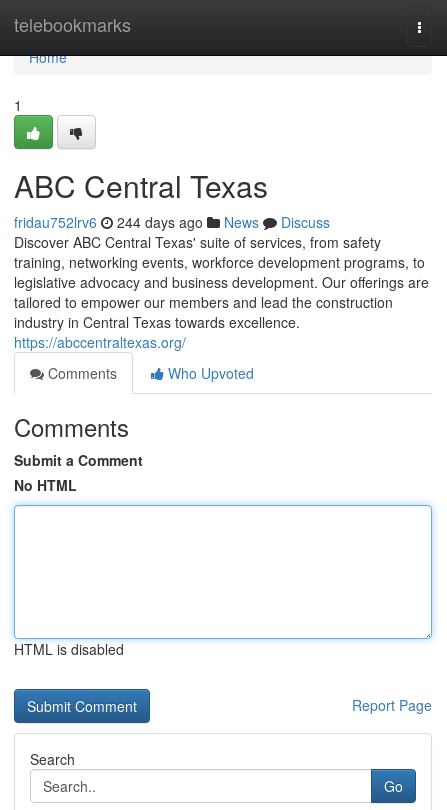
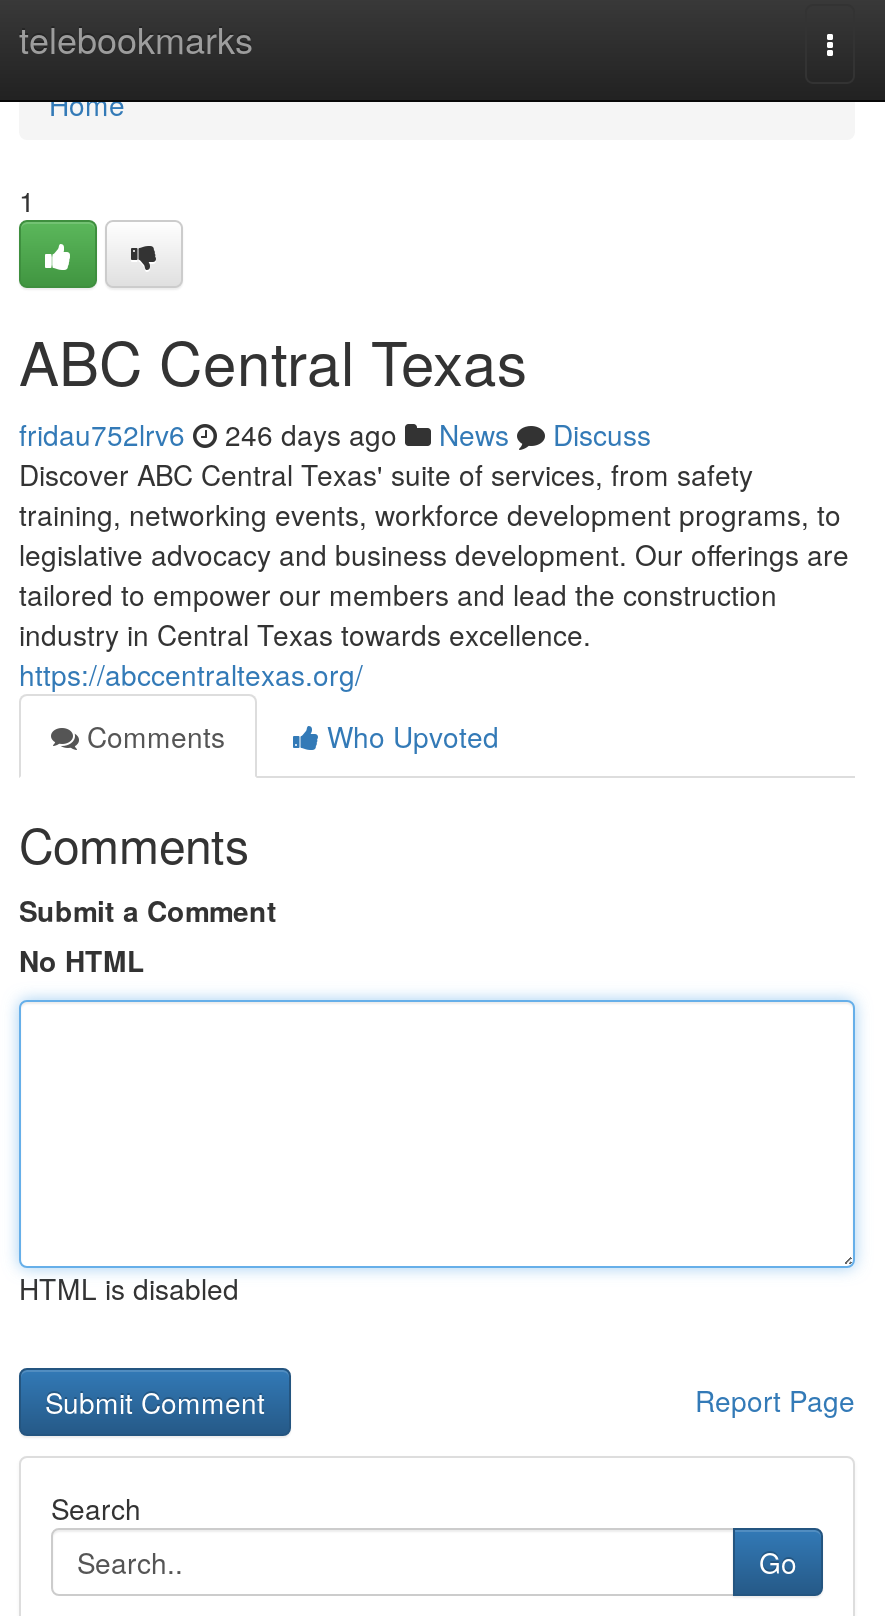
[14,212,330,232] fridau752lrv6 244 days ago News Discuss -> [19,414,651,454] fridau752lrv6 246 days ago News Discuss

